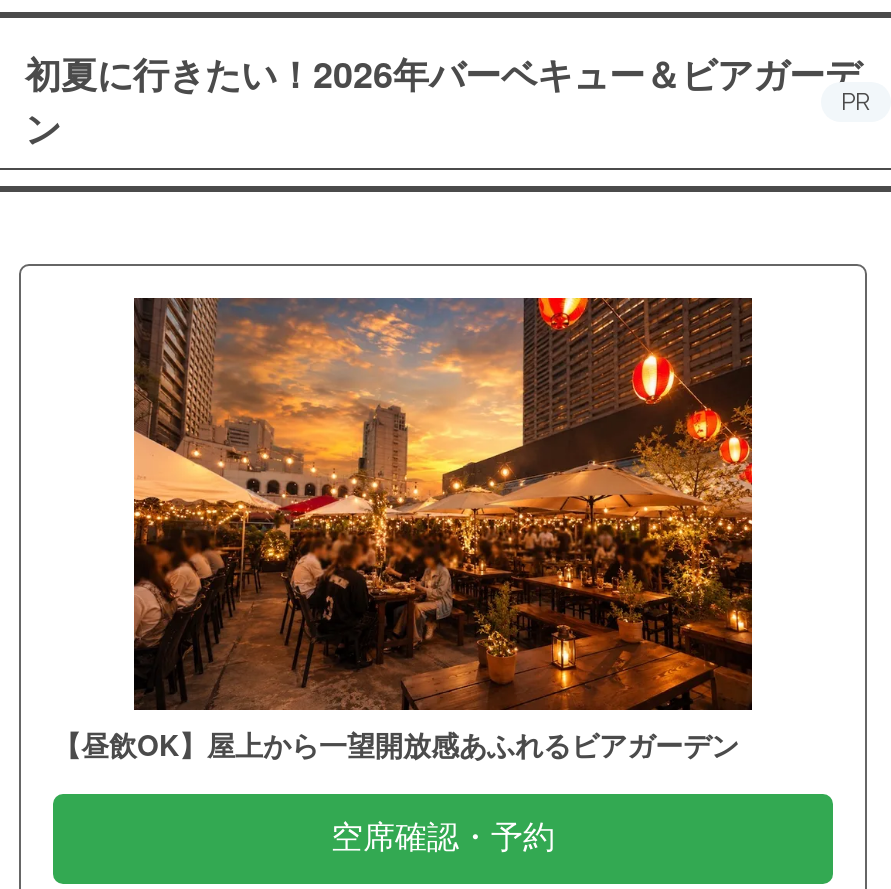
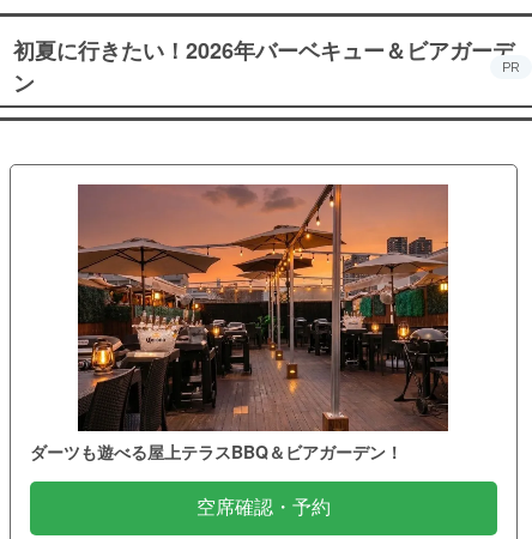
[53,295,753,765] [image] | 【昼飲OK】屋上から一望開放感あふれるビアガーデン -> [30,183,449,463] [image] | ダーツも遊べる屋上テラスBBQ＆ビアガーデン！

